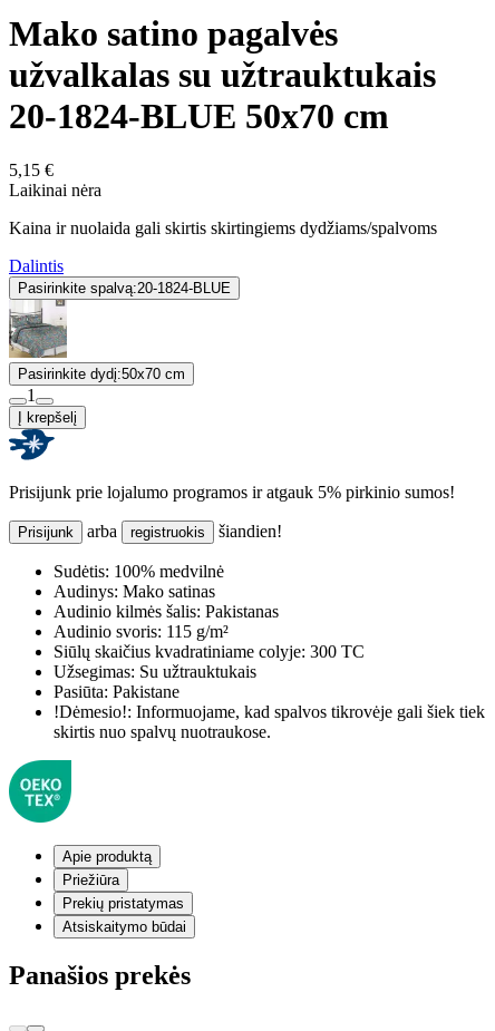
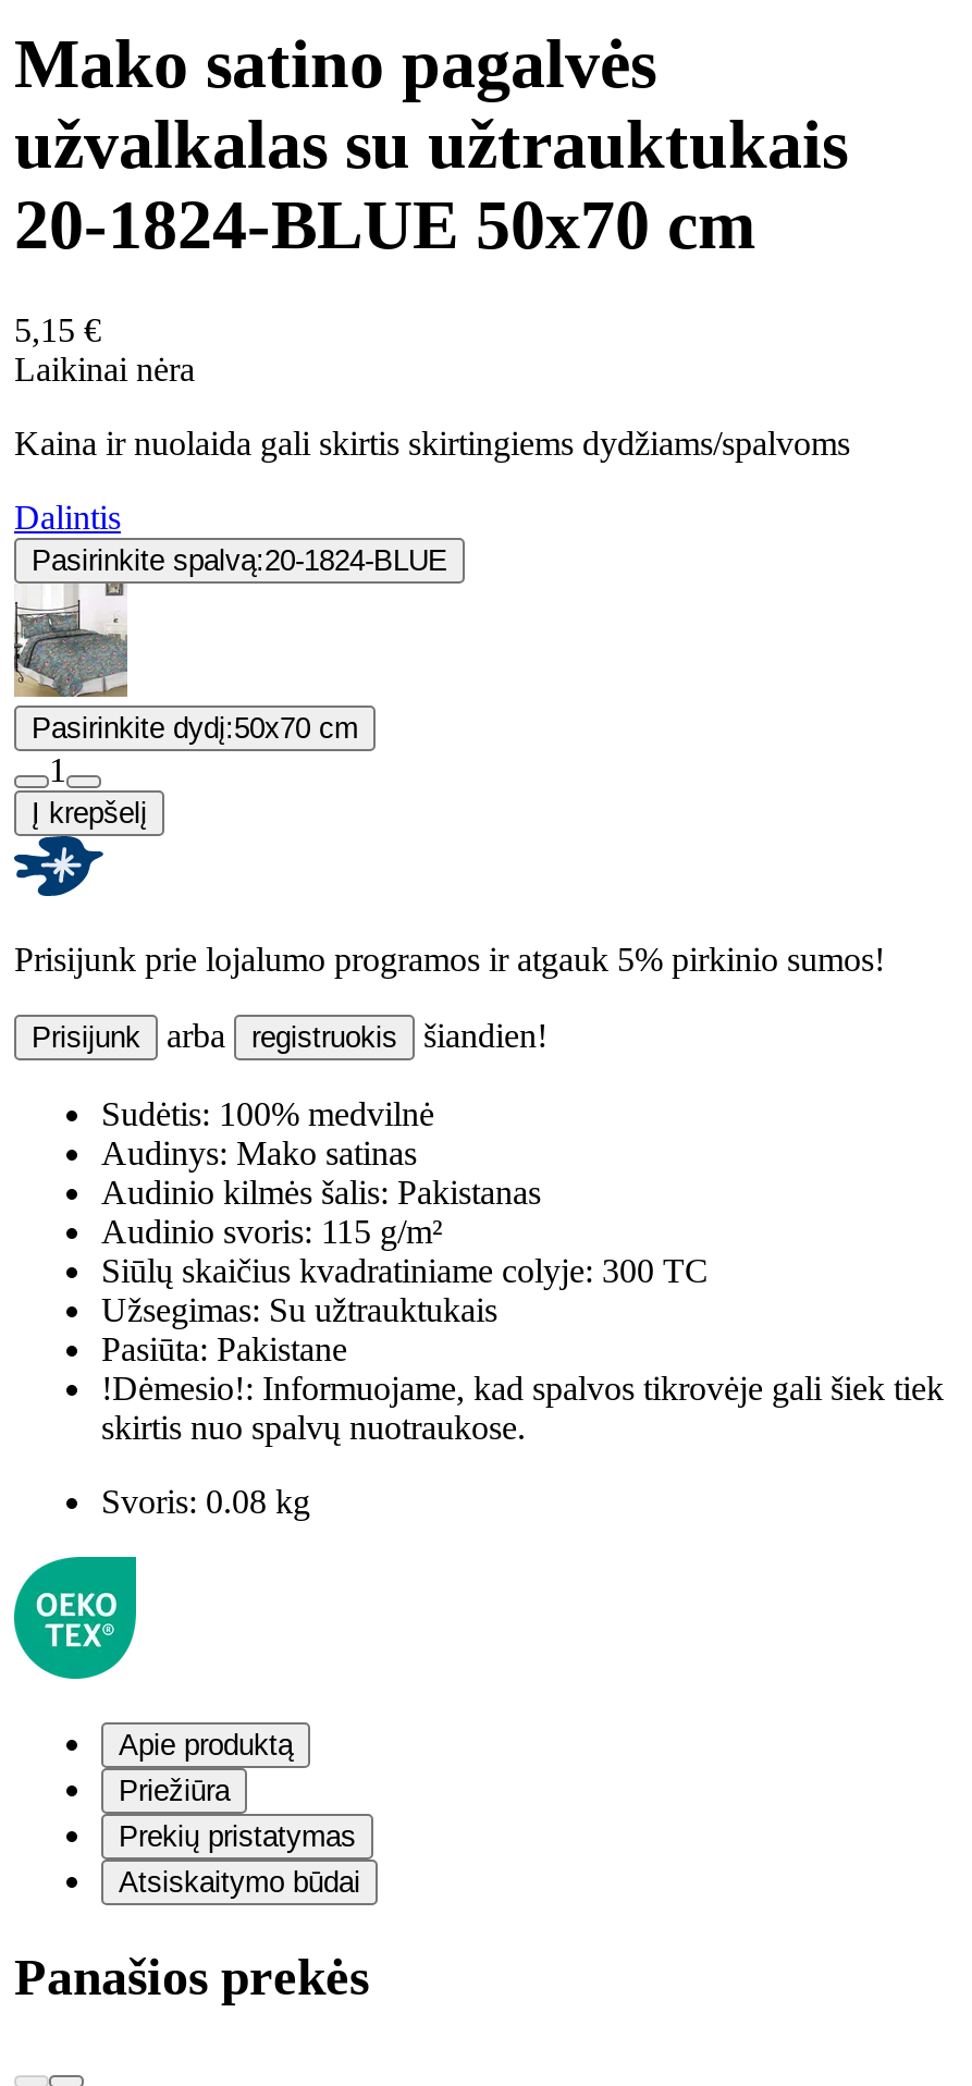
none -> [101,1483,310,1520] Svoris: 0.08 kg

